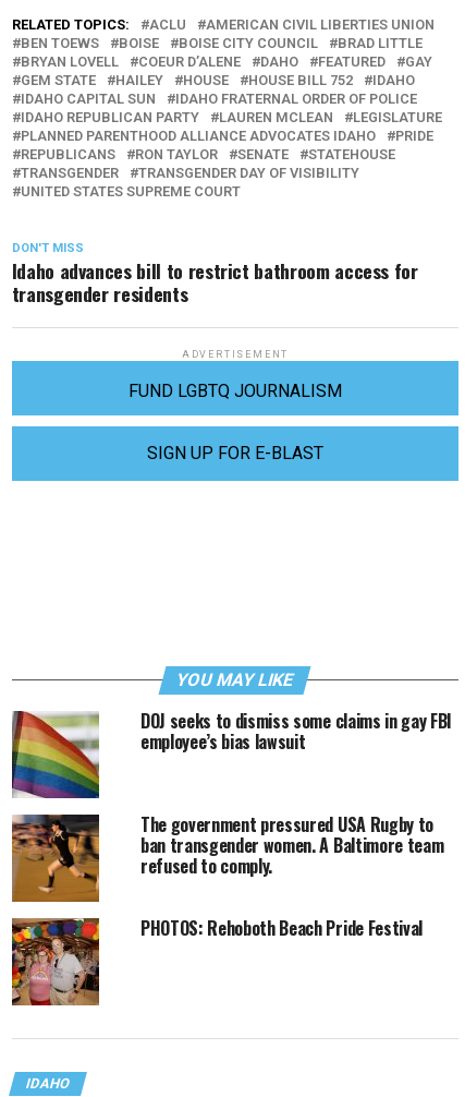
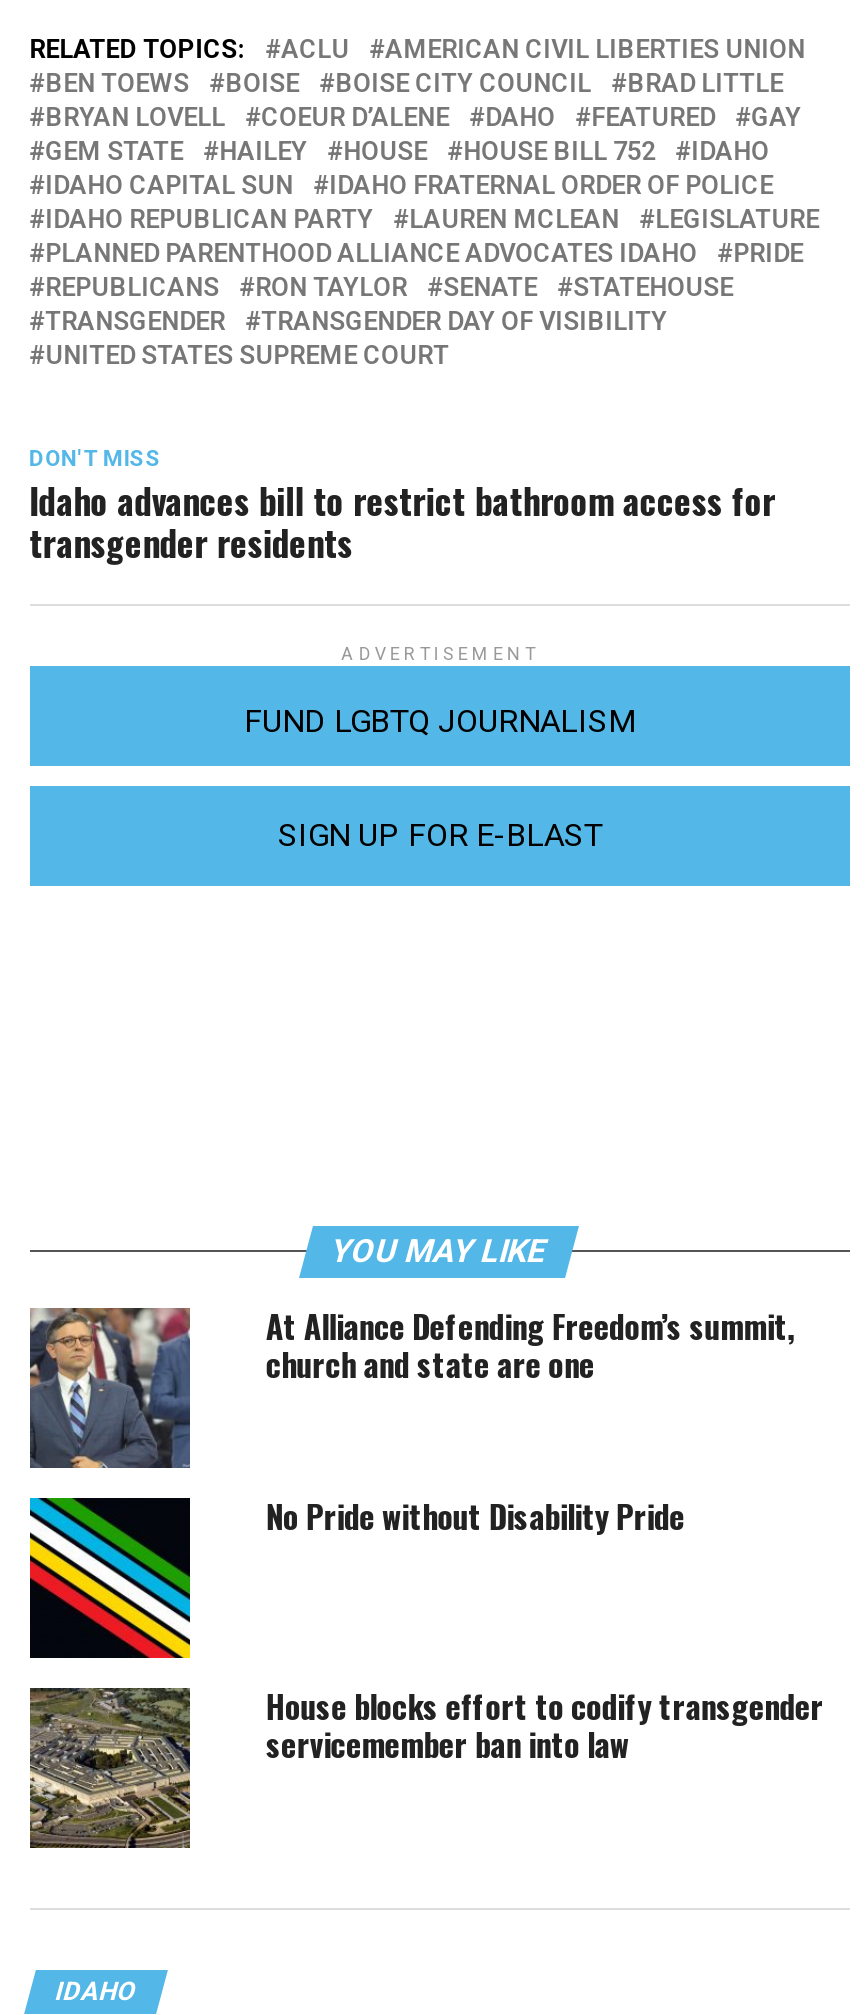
[11,708,452,799] [image] | DOJ seeks to dismiss some claims in gay FBI | employee’s bias lawsuit -> [30,1301,795,1471] [image] | At Alliance Defending Freedom’s summit, | church and state are one
[11,812,444,903] [image] | The government pressured USA Rugby to | ban transgender women. A Baltimore team | refused to comply. -> [28,1491,685,1661] [image] | No Pride without Disability Pride
[11,915,423,1006] [image] | PHOTOS: Rehoboth Beach Pride Festival -> [28,1681,824,1851] [image] | House blocks effort to codify transgender | servicemember ban into law

